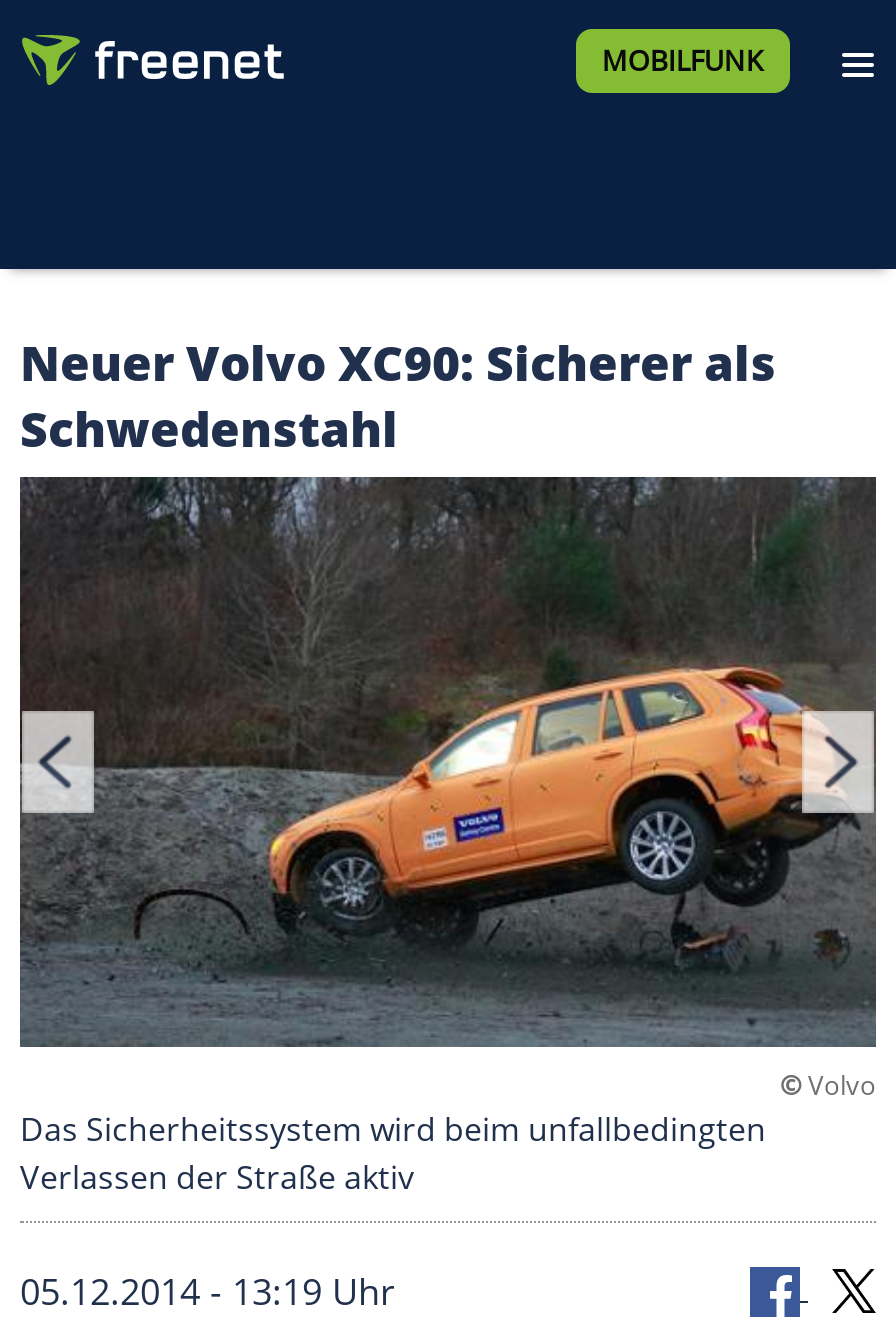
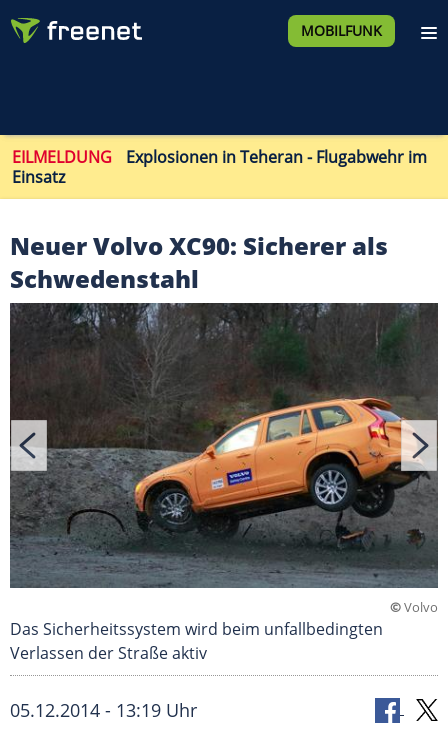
none -> [12,146,427,188] EILMELDUNG Explosionen in Teheran - Flugabwehr im | Einsatz

